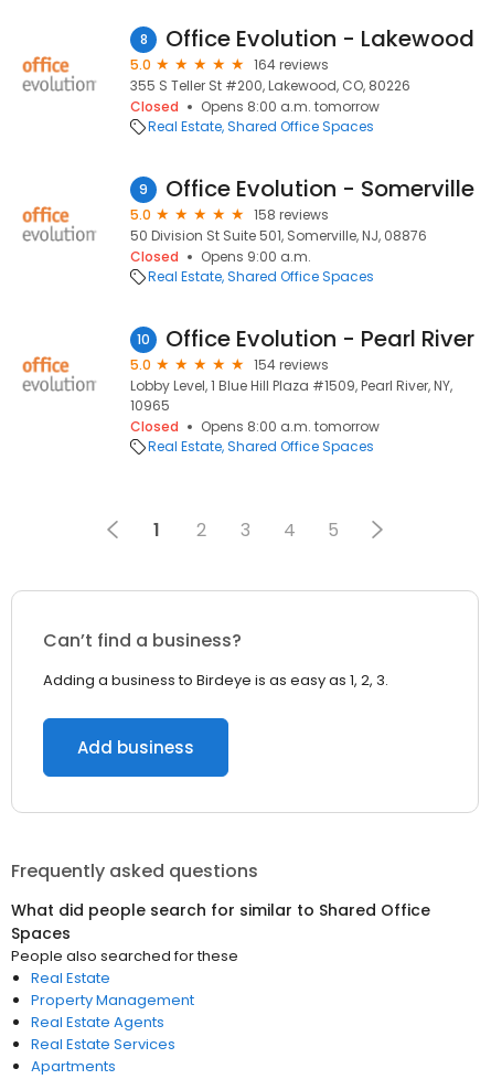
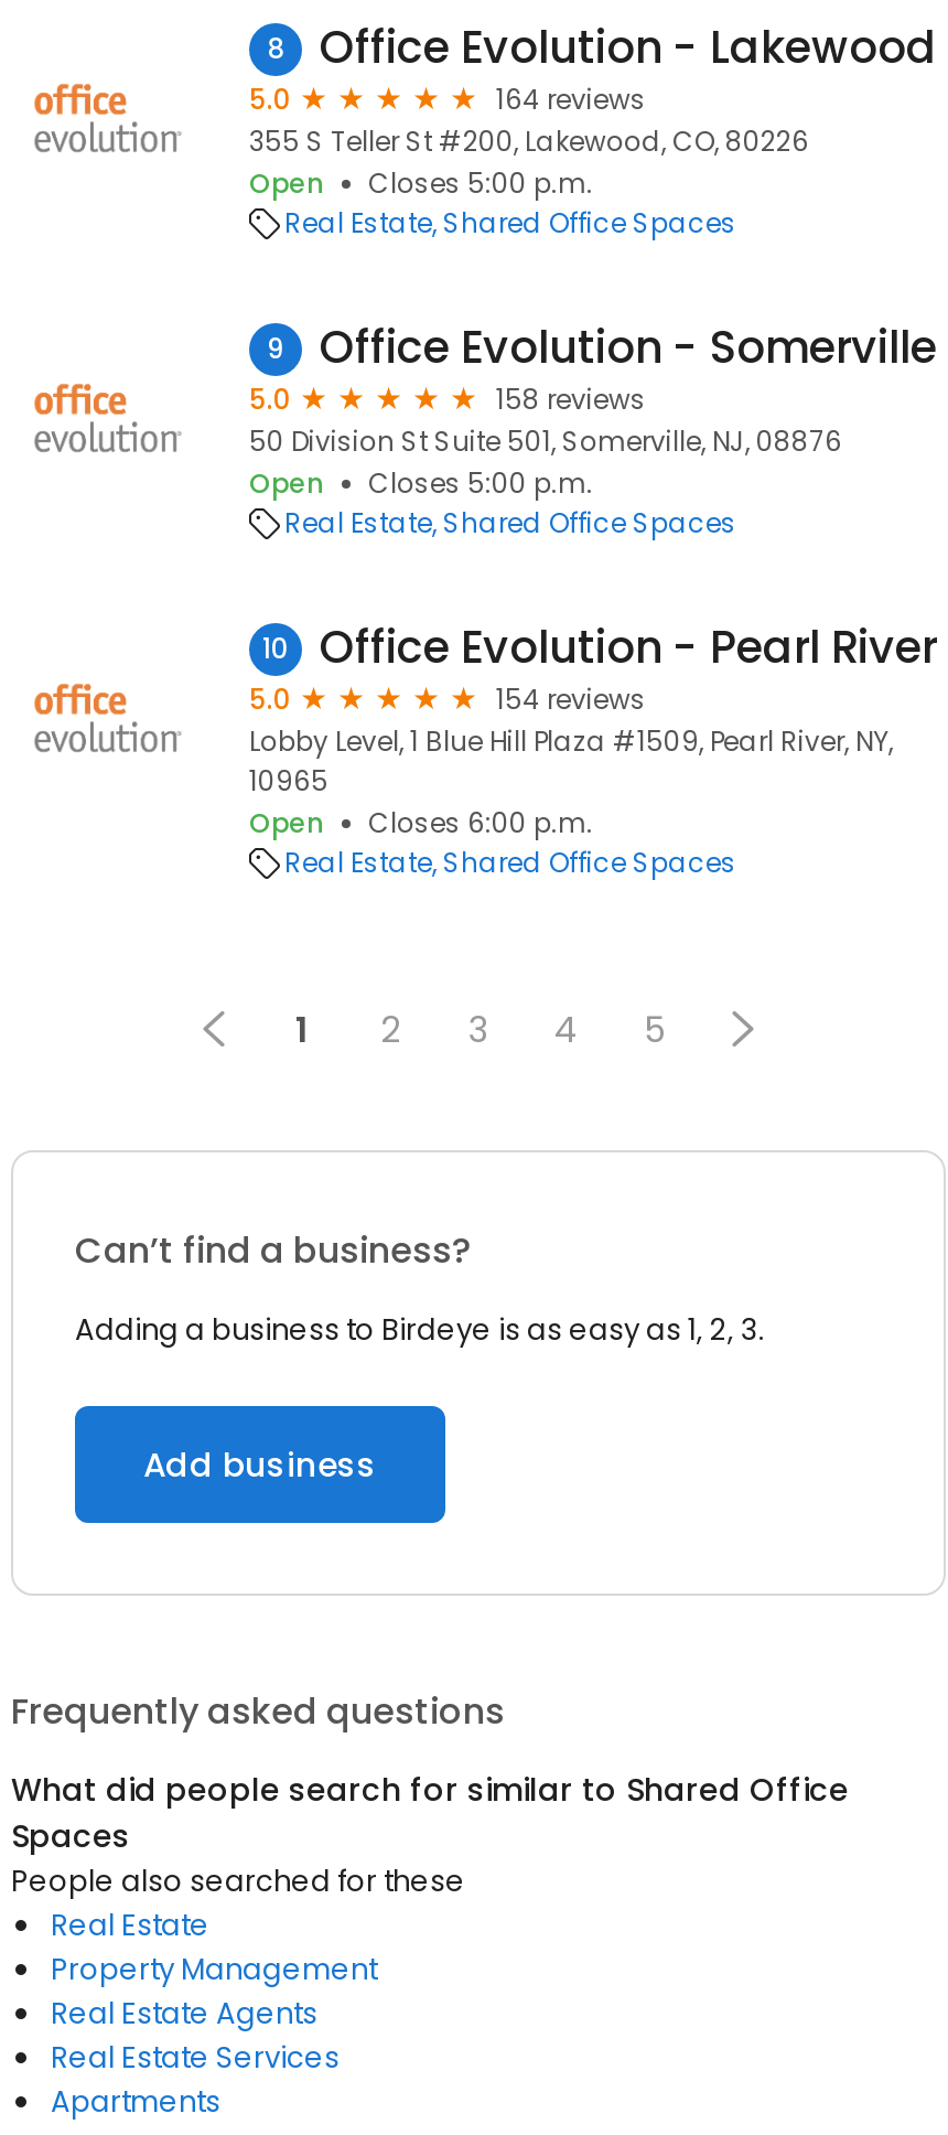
[130,97,380,116] Closed | Opens 8:00 a.m. tomorrow -> [249,164,593,202] Open | Closes 5:00 p.m.
[130,247,311,266] Closed | Opens 9:00 a.m. -> [249,464,593,502] Open | Closes 5:00 p.m.
[130,417,380,436] Closed | Opens 8:00 a.m. tomorrow -> [249,804,593,841] Open | Closes 6:00 p.m.

